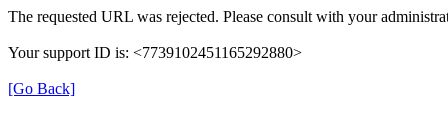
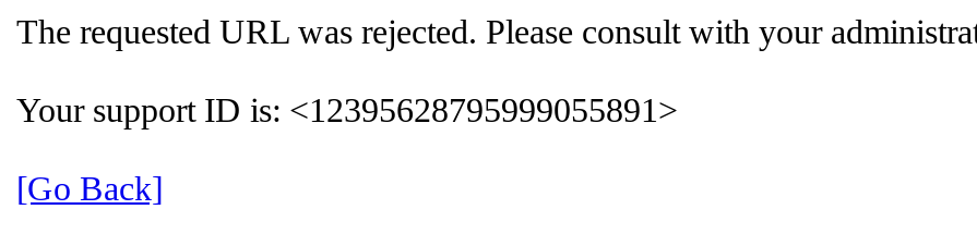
[8,44,302,61] Your support ID is: <7739102451165292880> -> [16,91,678,128] Your support ID is: <12395628795999055891>

